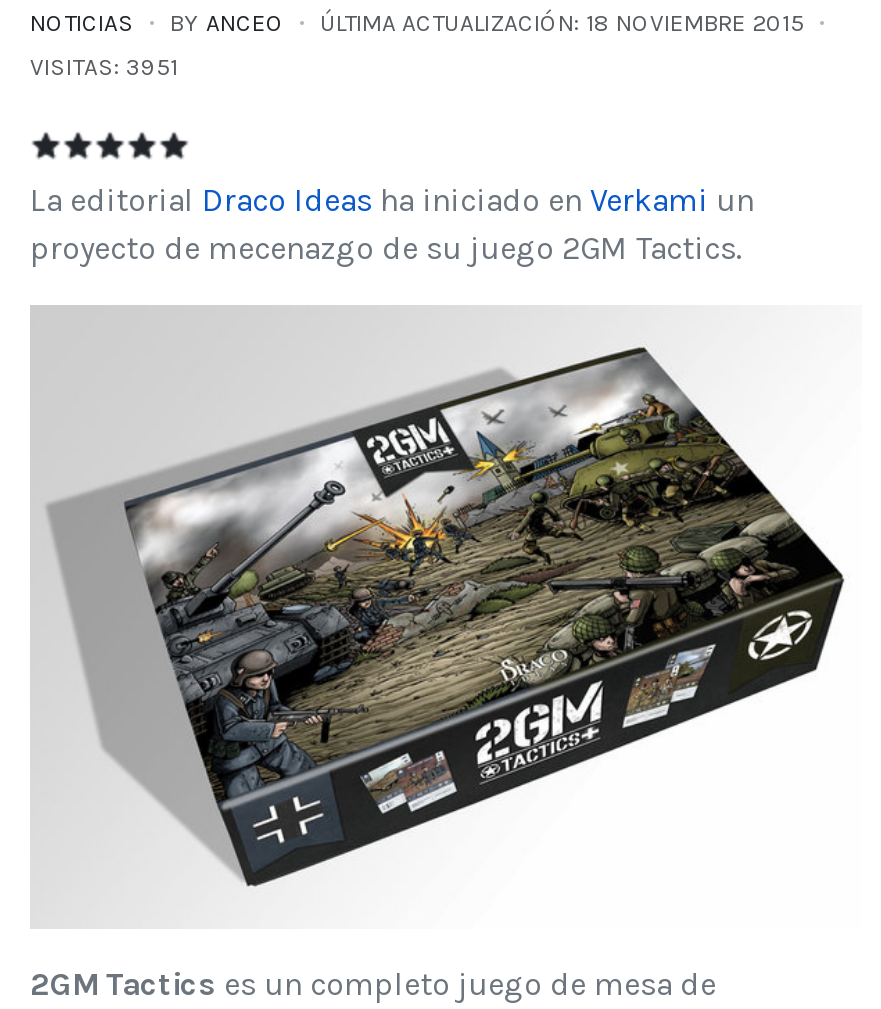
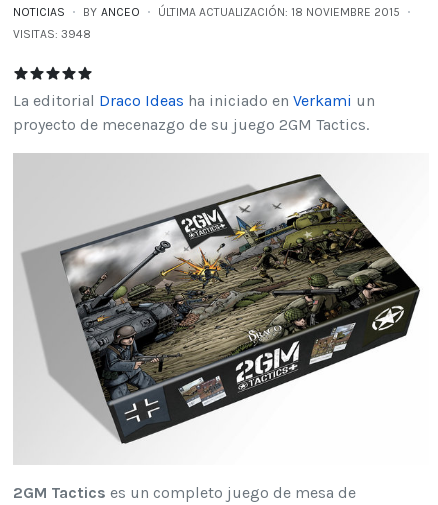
[30,54,178,82] VISITAS: 3951 -> [13,27,91,41] VISITAS: 3948

